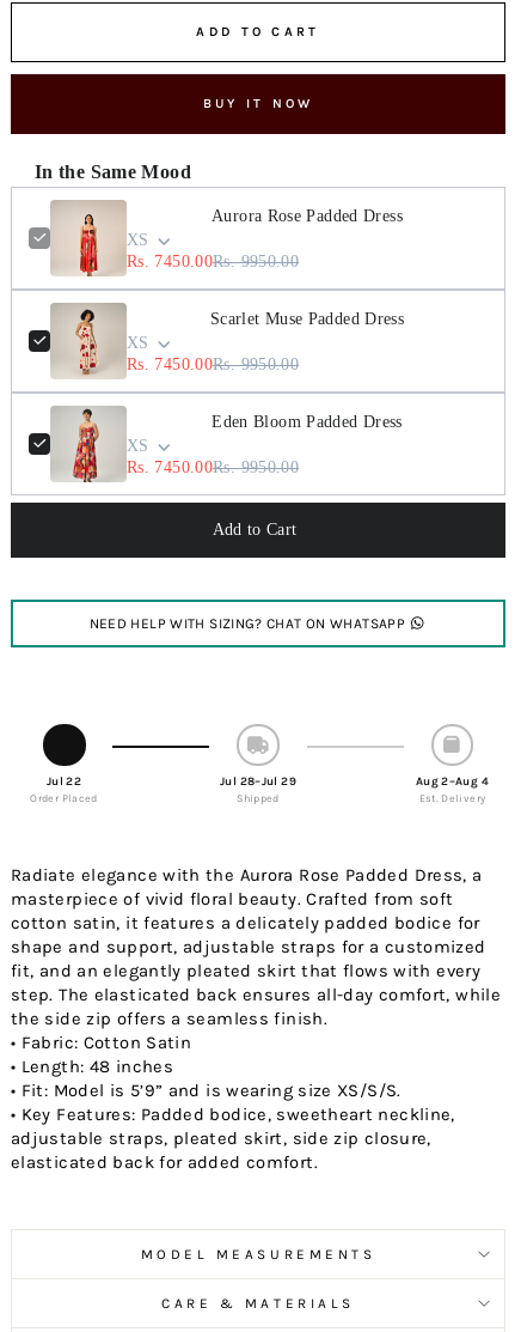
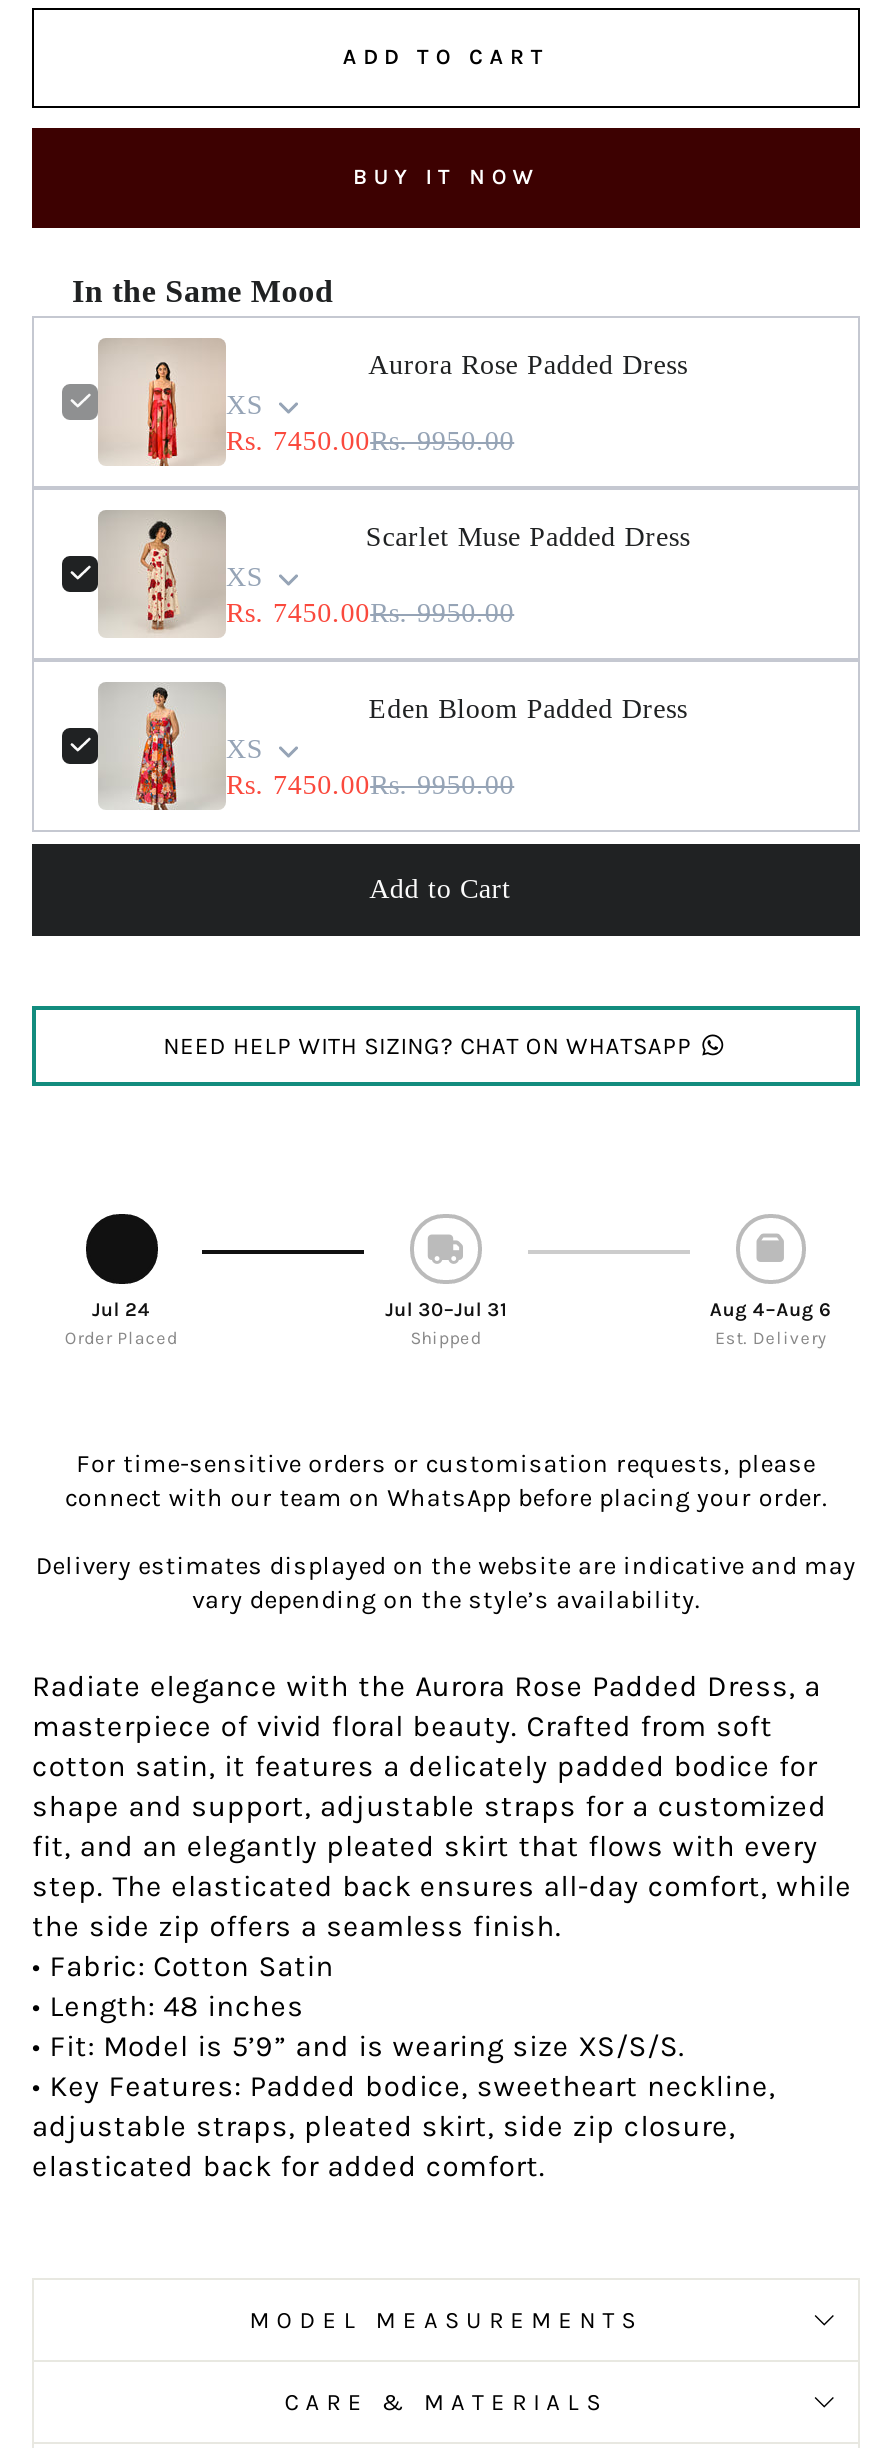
[47,775,81,788] Jul 22 -> [92,1299,150,1321] Jul 24
[220,775,296,788] Jul 28–Jul 29 -> [385,1299,507,1321] Jul 30–Jul 31
[416,775,489,788] Aug 2–Aug 4 -> [710,1299,832,1321] Aug 4–Aug 6
none -> [36,1451,856,1615] For time-sensitive orders or customisation requests, please | connect with our team on WhatsApp before placing your order. | Delivery estimates displayed on the website are indicative and may | vary depending on the style’s availability.

